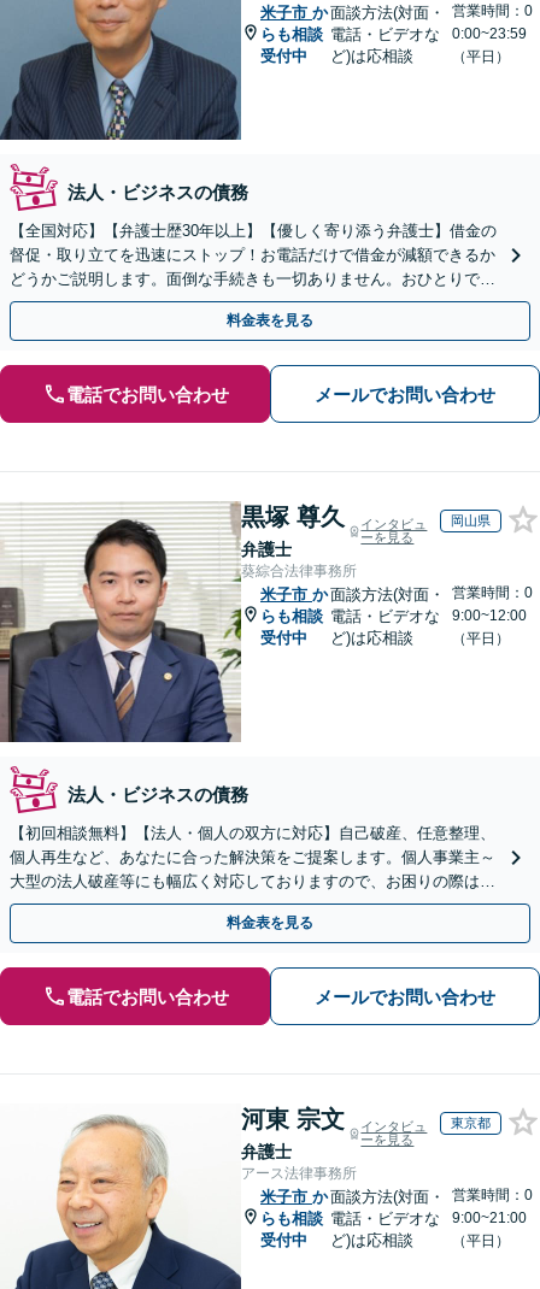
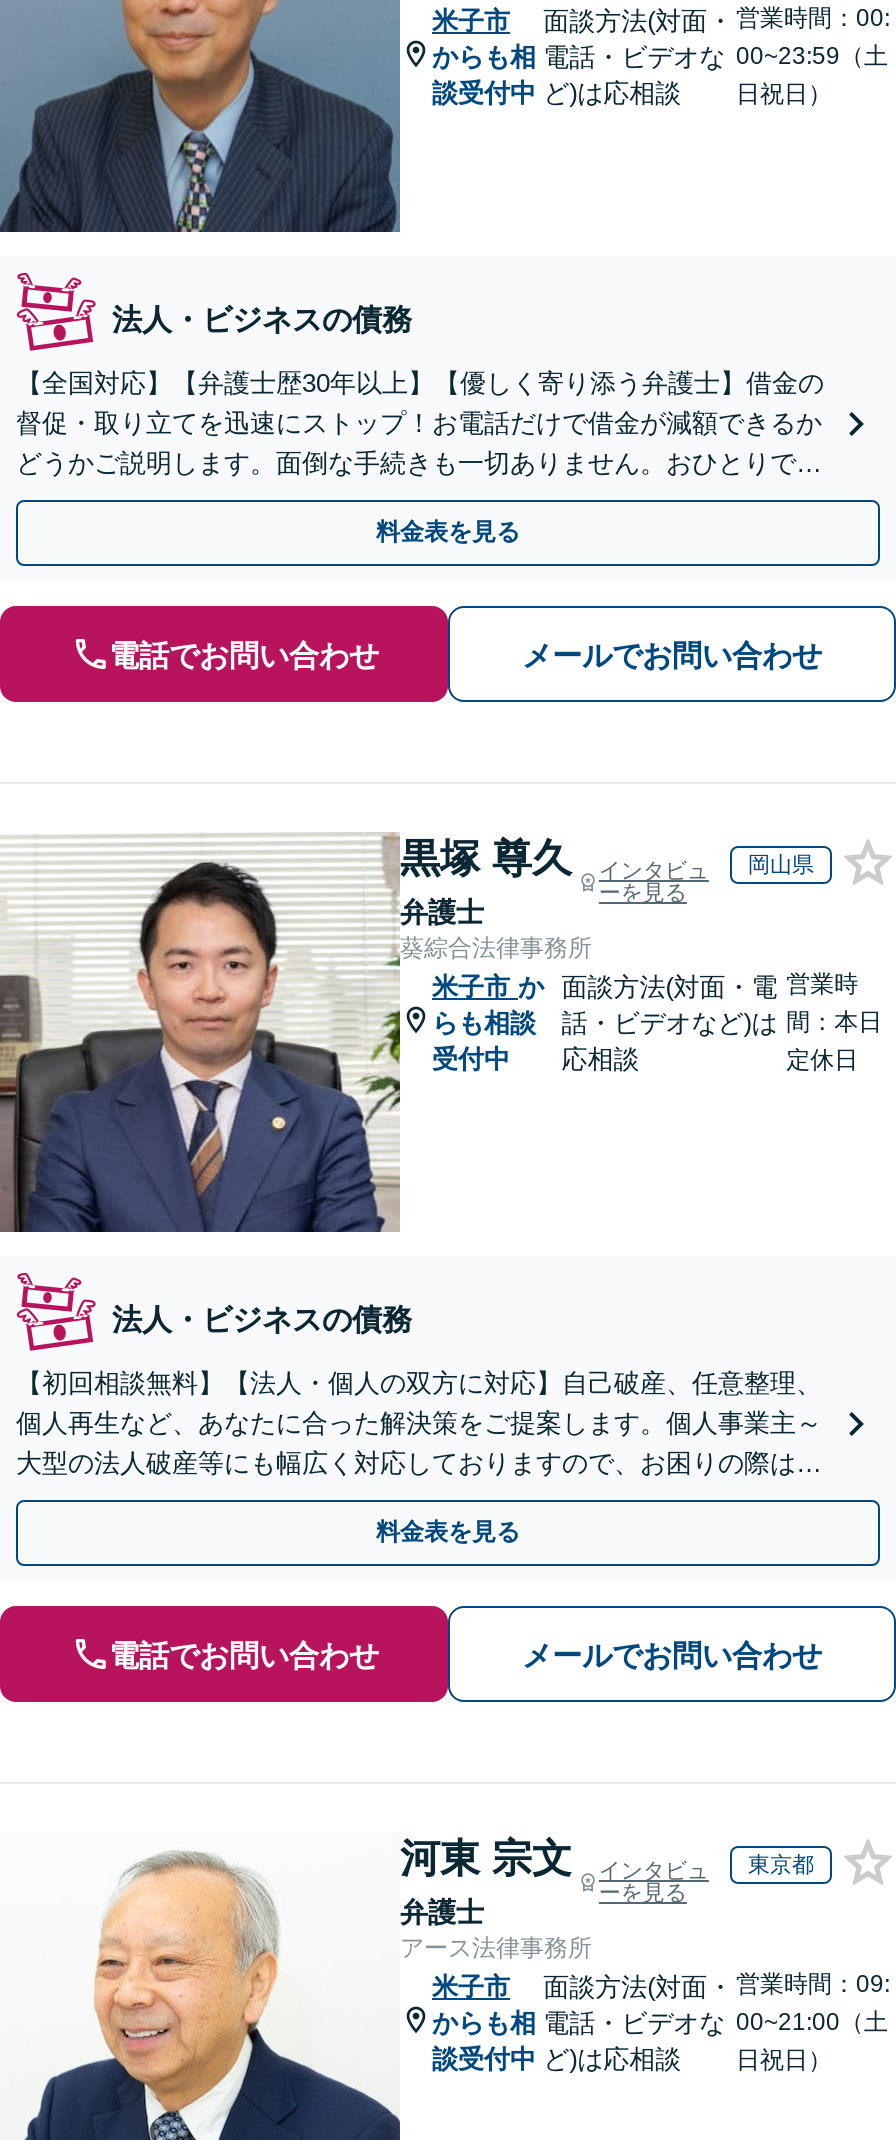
[452,2,532,65] 営業時間：0 | 0:00~23:59 | （平日） -> [736,4,890,108] 営業時間：00: | 00~23:59（土 | 日祝日）
[452,584,532,647] 営業時間：0 | 9:00~12:00 | （平日） -> [786,970,882,1074] 営業時 | 間：本日 | 定休日
[452,1187,532,1249] 営業時間：0 | 9:00~21:00 | （平日） -> [736,1970,890,2074] 営業時間：09: | 00~21:00（土 | 日祝日）

